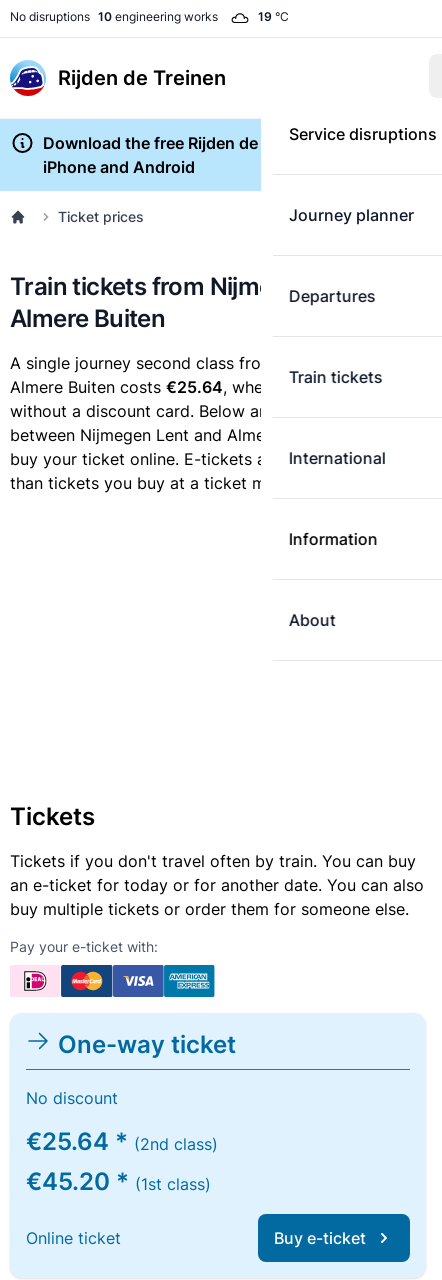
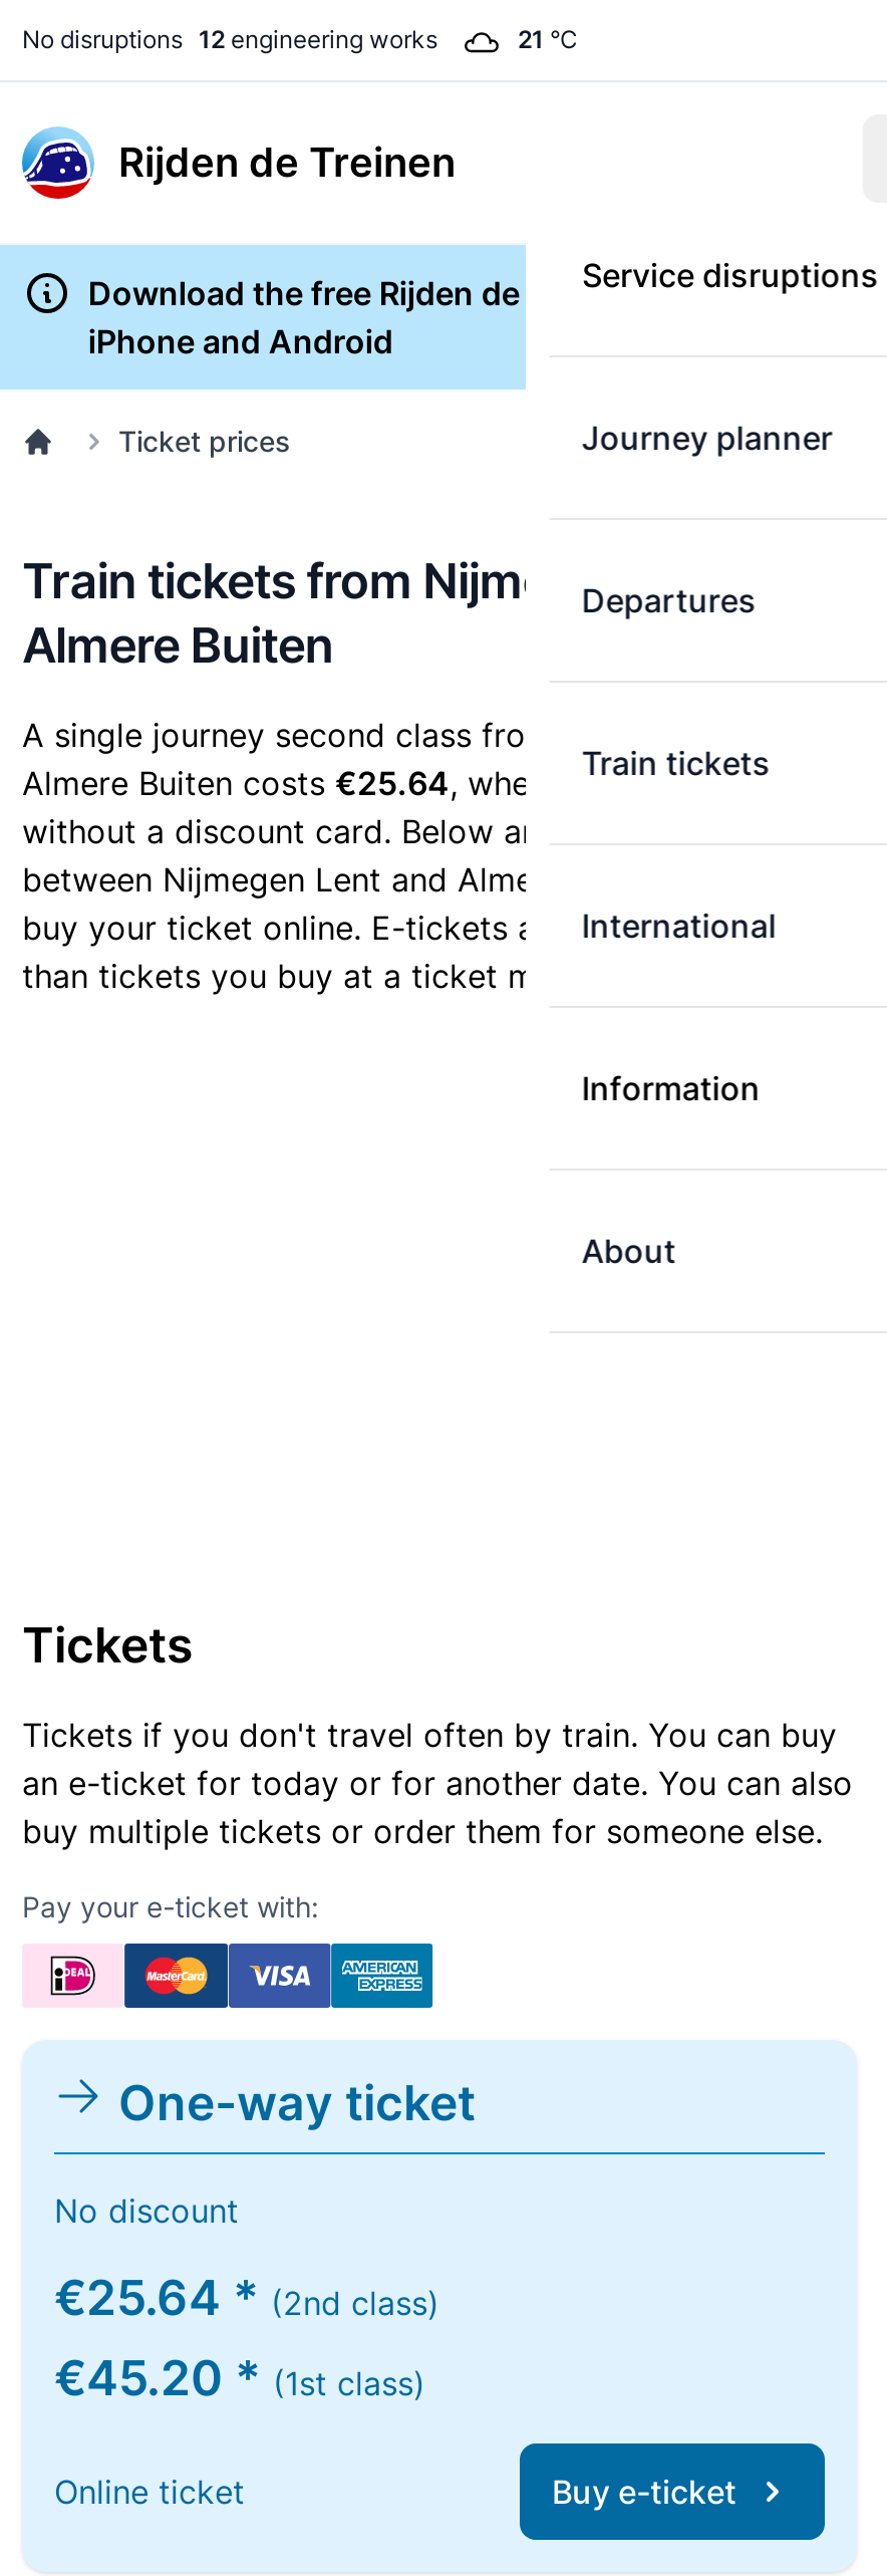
[10,9,218,24] No disruptions 10 engineering works -> [22,24,437,54] No disruptions 12 engineering works
[258,9,289,24] 19 °C -> [518,24,578,54] 21 °C

